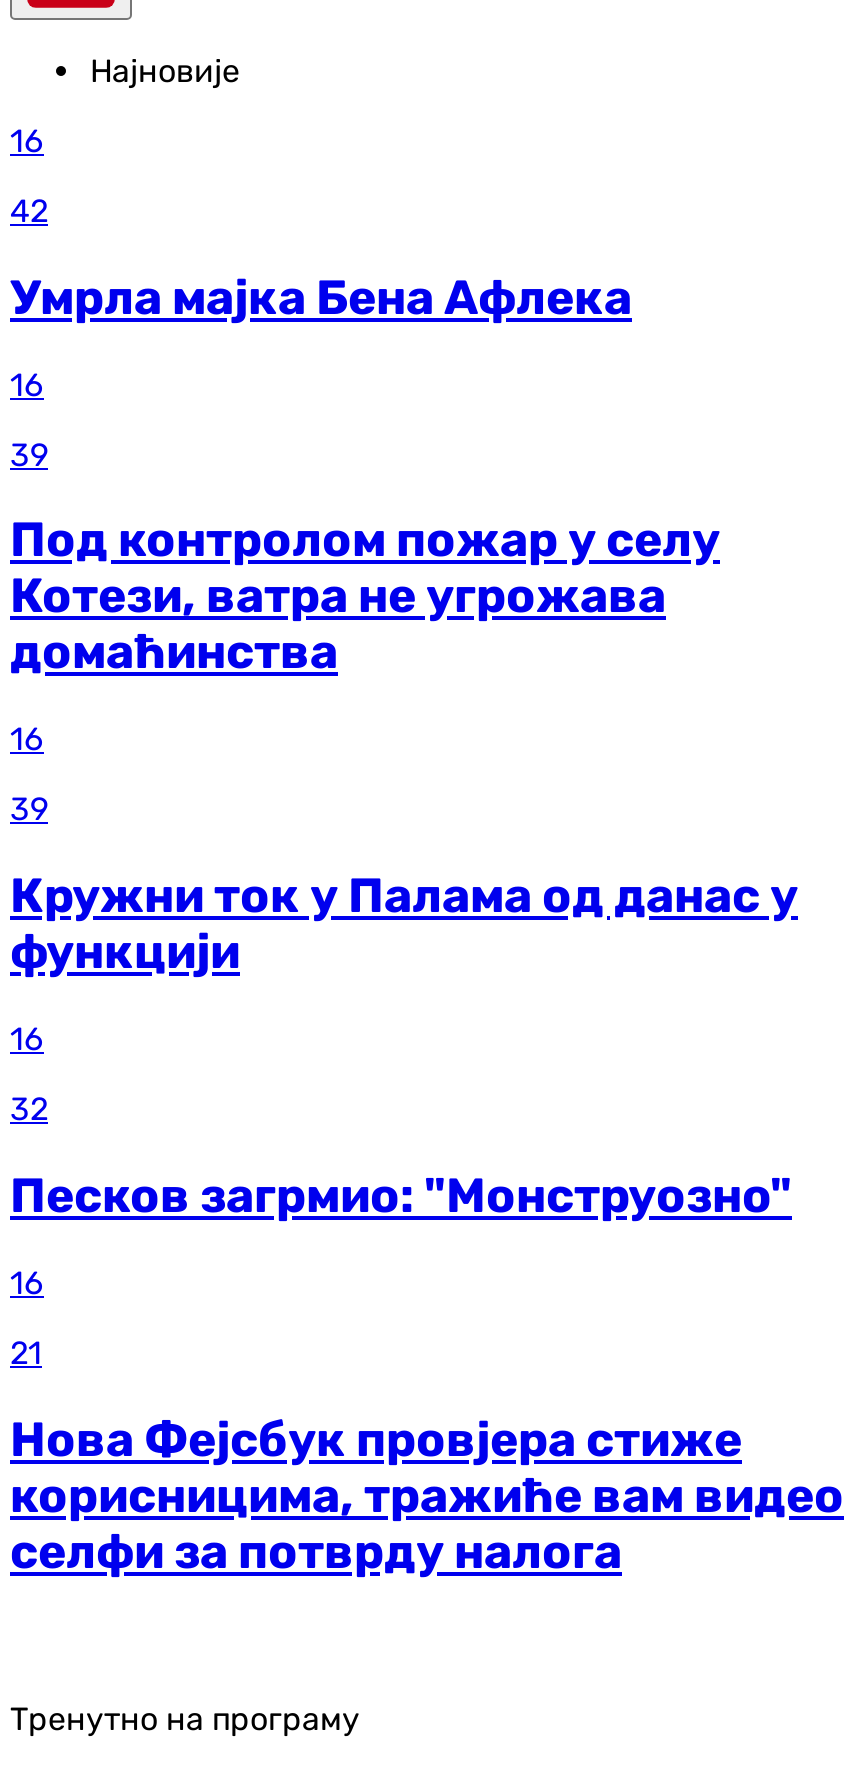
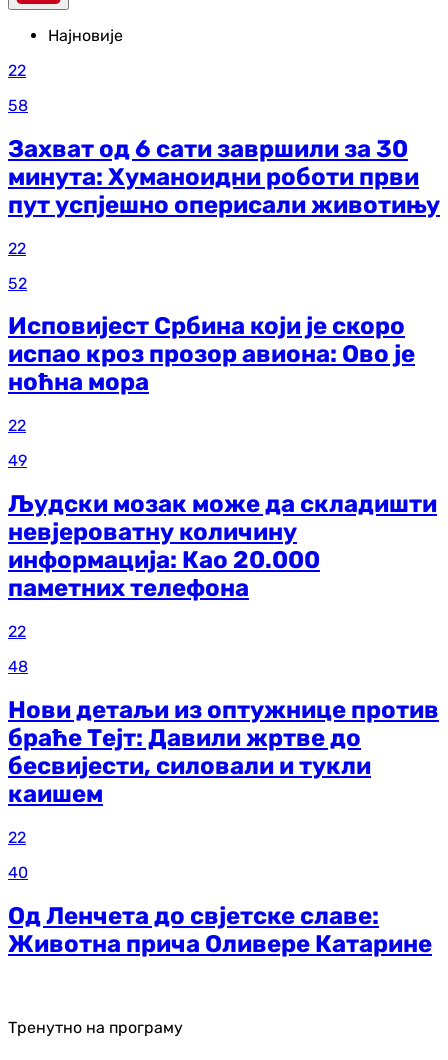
[10,121,44,159] 16 -> [8,61,26,80] 22
[10,191,48,229] 42 -> [8,96,28,115] 58
[10,269,632,325] Умрла мајка Бена Афлека -> [8,135,440,219] Захват од 6 сати завршили за 30 | минута: Хуманоидни роботи први | пут успјешно оперисали животињу
[10,365,44,403] 16 -> [8,238,26,257] 22
[10,435,48,473] 39 -> [8,273,27,292] 52
[10,513,720,681] Под контролом пожар у селу | Котези, ватра не угрожава | домаћинства -> [8,312,415,396] Исповијест Србина који је скоро | испао кроз прозор авиона: Ово је | ноћна мора
[10,721,44,759] 16 -> [8,416,26,435] 22
[10,791,48,829] 39 -> [8,451,27,470] 49
[10,868,798,980] Кружни ток у Палама од данас у | функцији -> [8,490,437,602] Људски мозак може да складишти | невјероватну количину | информација: Као 20.000 | паметних телефона
[10,1020,44,1058] 16 -> [8,622,26,641] 22
[10,1090,48,1128] 32 -> [8,657,28,676] 48
[10,1168,792,1224] Песков загрмио: "Монструозно" -> [8,696,439,808] Нови детаљи из оптужнице против | браће Тејт: Давили жртве до | бесвијести, силовали и тукли | каишем
[10,1264,44,1302] 16 -> [8,828,26,847] 22
[10,1334,42,1372] 21 -> [8,863,28,882] 40
[10,1412,844,1580] Нова Фејсбук провјера стиже | корисницима, тражиће вам видео | селфи за потврду налога -> [8,902,432,958] Од Ленчета до свјетске славе: | Животна прича Оливере Катарине

